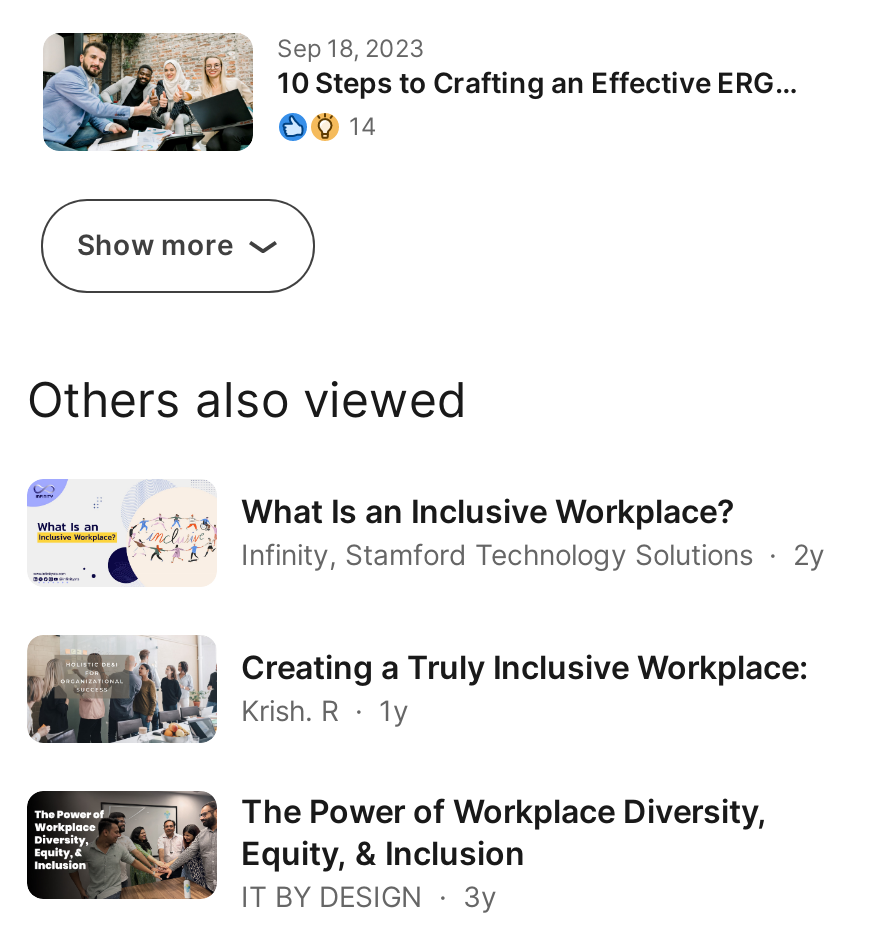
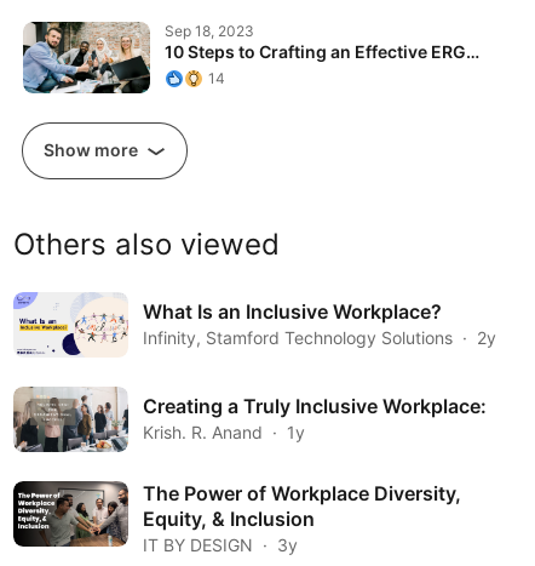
[241,693,347,727] Krish. R -> [143,422,267,442] Krish. R. Anand

